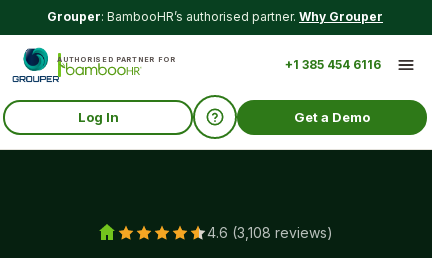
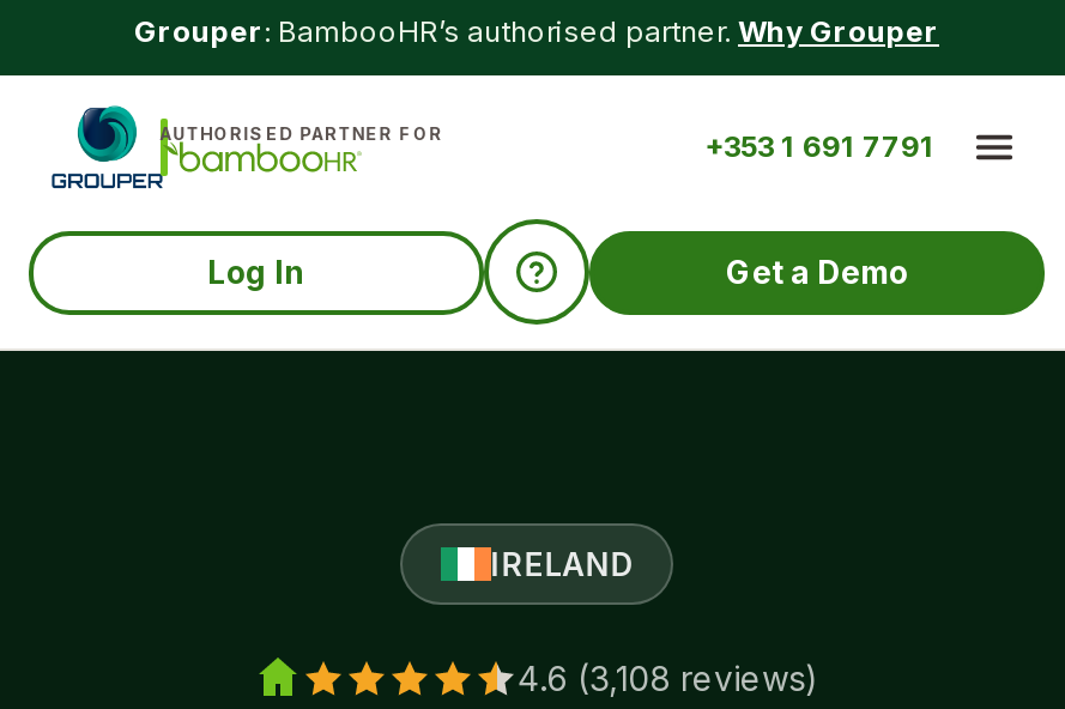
[285,57,381,72] +1 385 454 6116 -> [704,128,934,164] +353 1 691 7791
none -> [490,545,633,583] IRELAND

